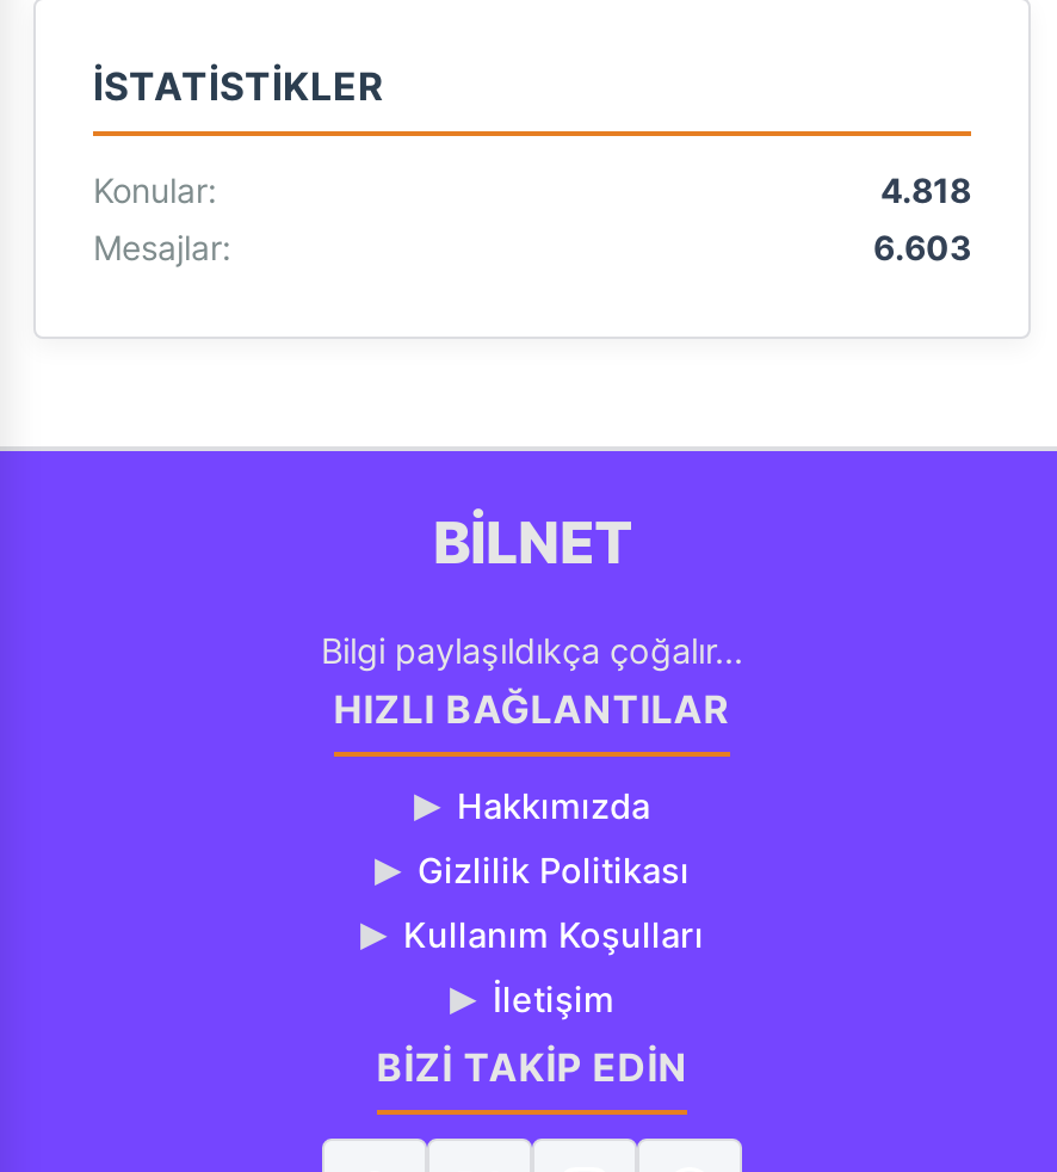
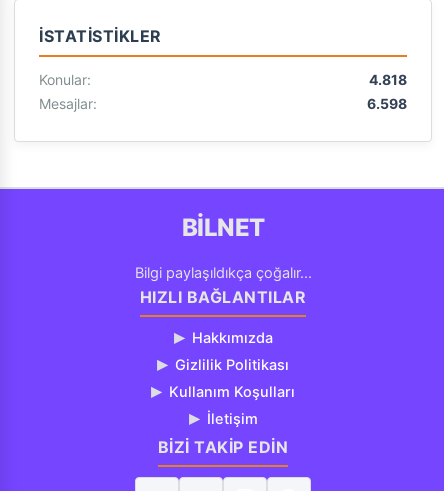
[873,227,971,267] 6.603 -> [367,95,407,112] 6.598

